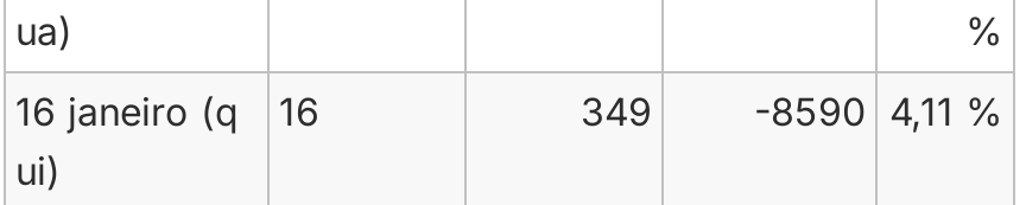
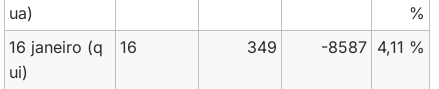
[754,88,1003,135] -8590 4,11 % -> [321,37,425,57] -8587 4,11 %

